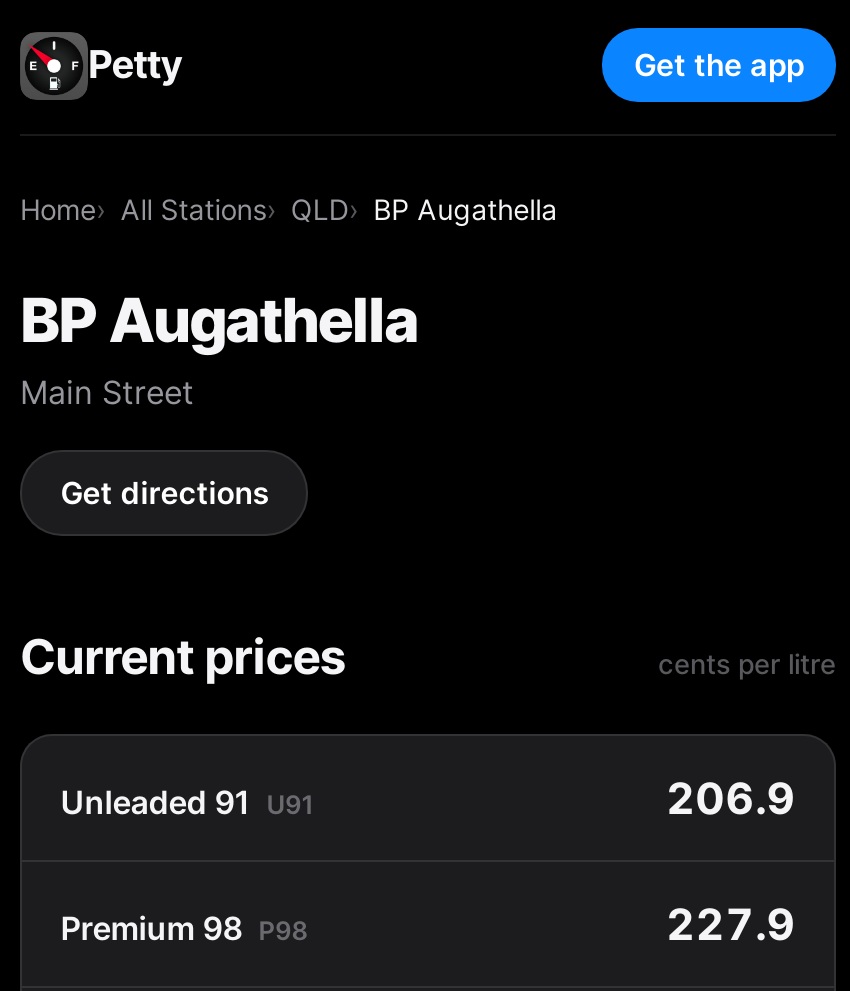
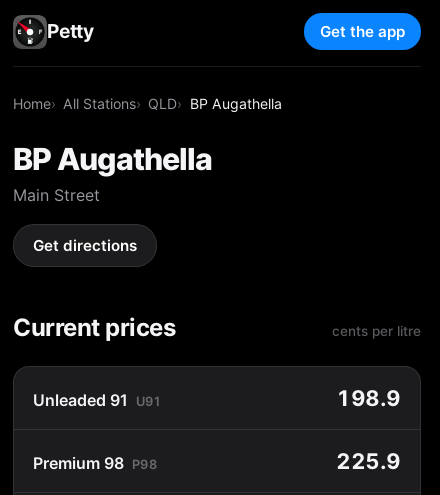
[666,771,796,823] 206.9 -> [336,385,401,411] 198.9
[666,897,796,949] 227.9 -> [336,447,401,473] 225.9

